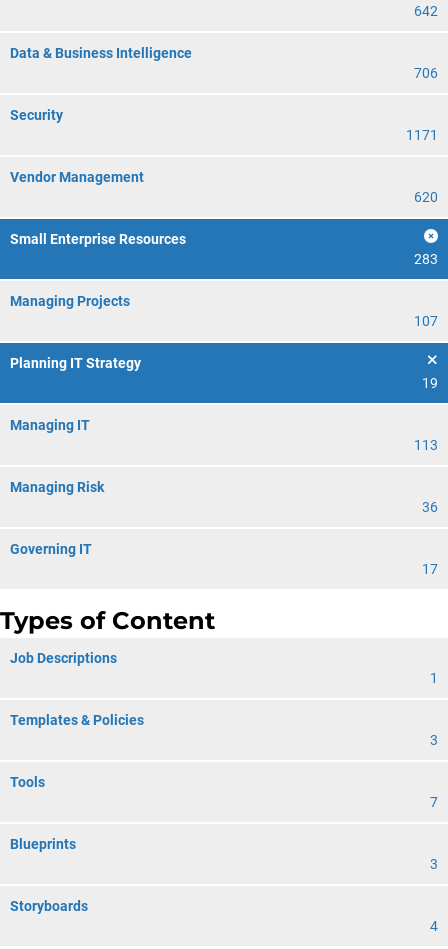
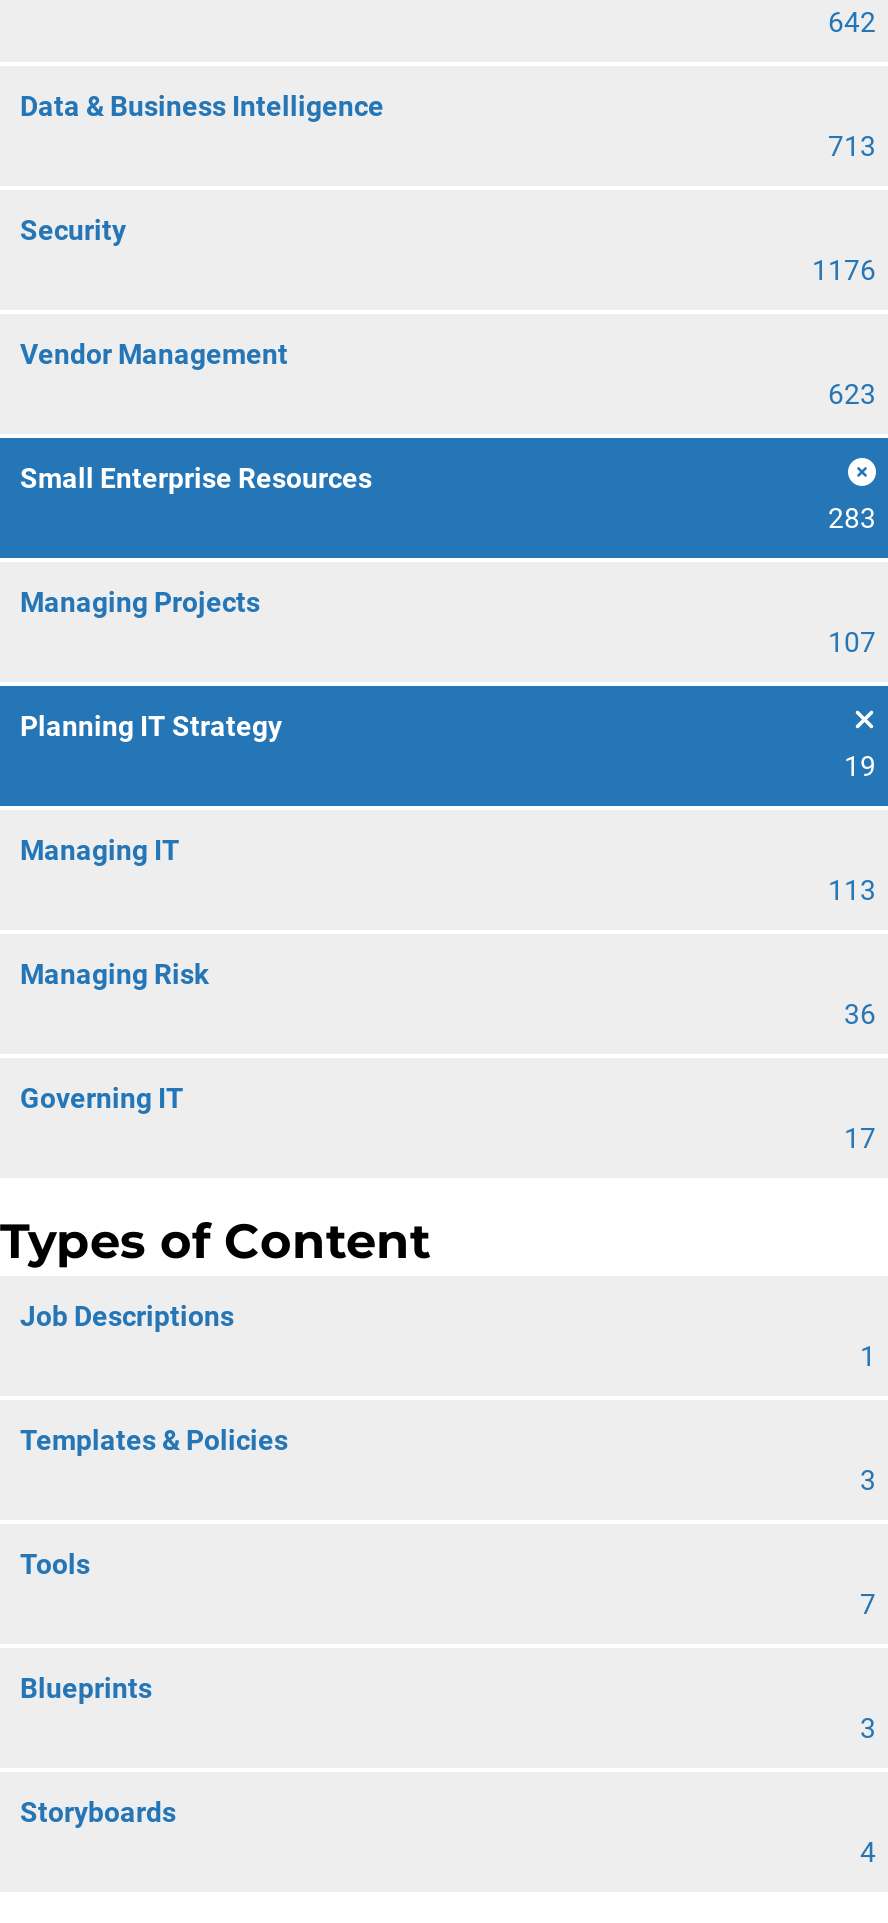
[414,65,438,81] 706 -> [828,130,876,162] 713
[406,127,438,143] 1171 -> [812,254,876,286] 1176
[414,189,438,205] 620 -> [828,378,876,410] 623

